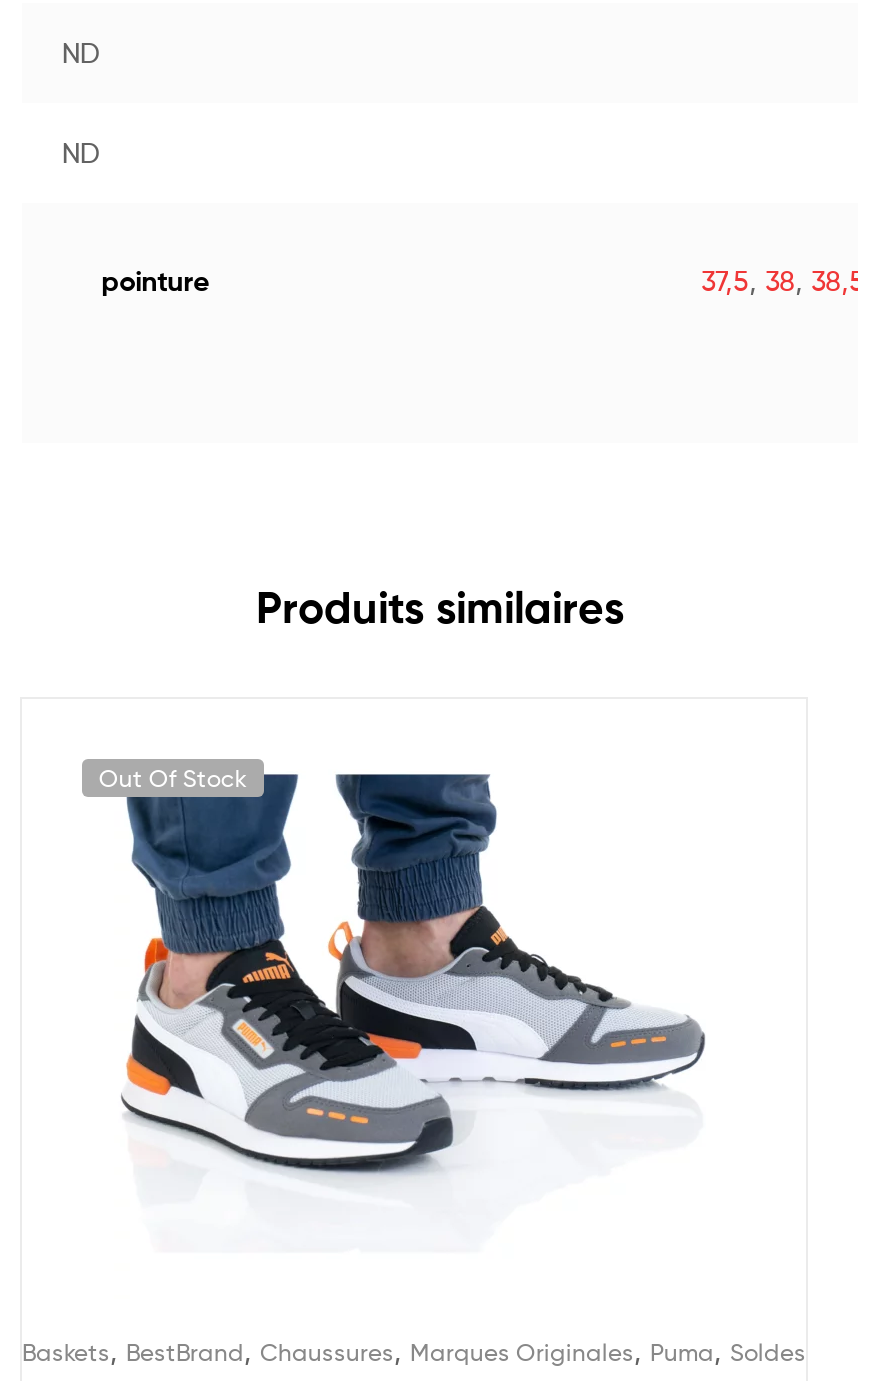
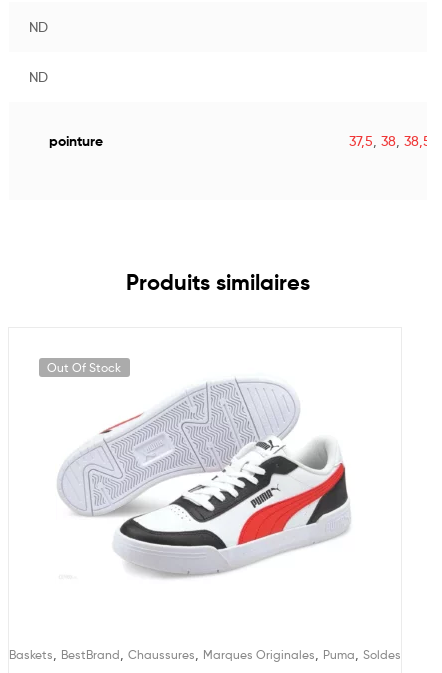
[120,771,706,1199] [image] -> [57,365,351,579] [image]

